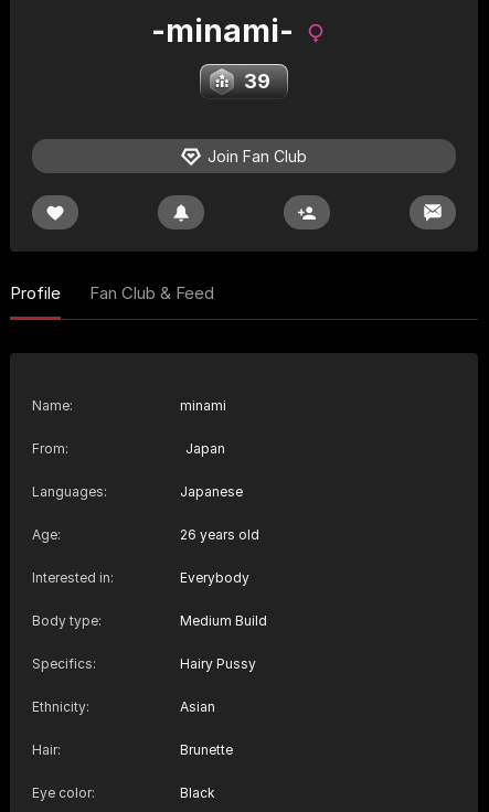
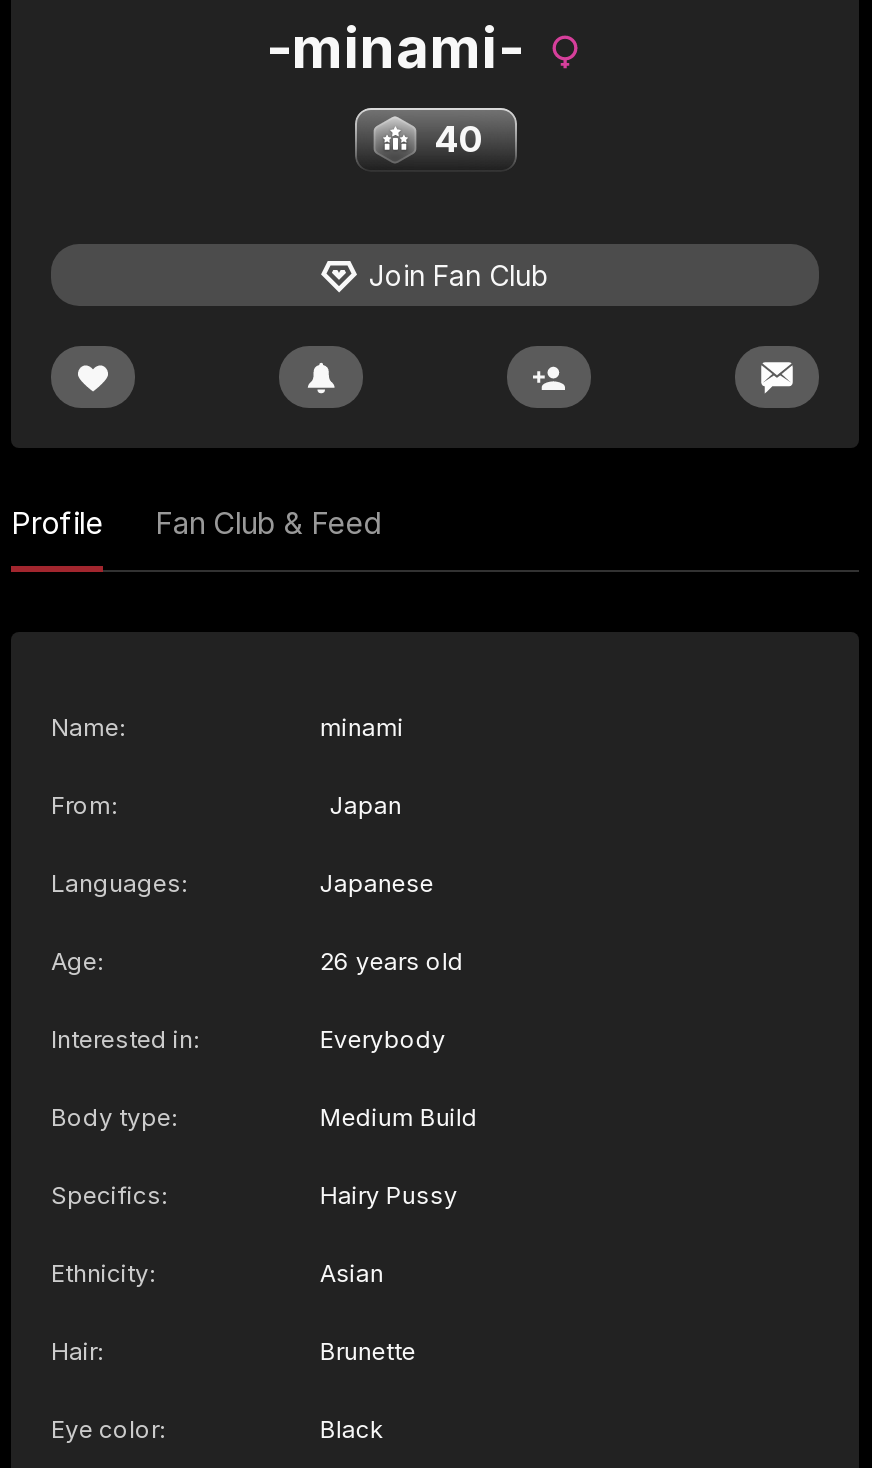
[244,70,270,93] 39 -> [434,118,484,160] 40

